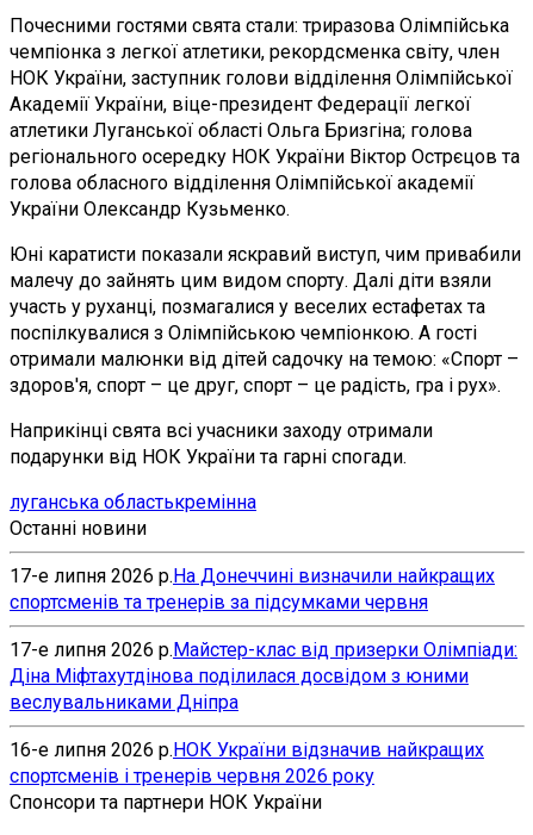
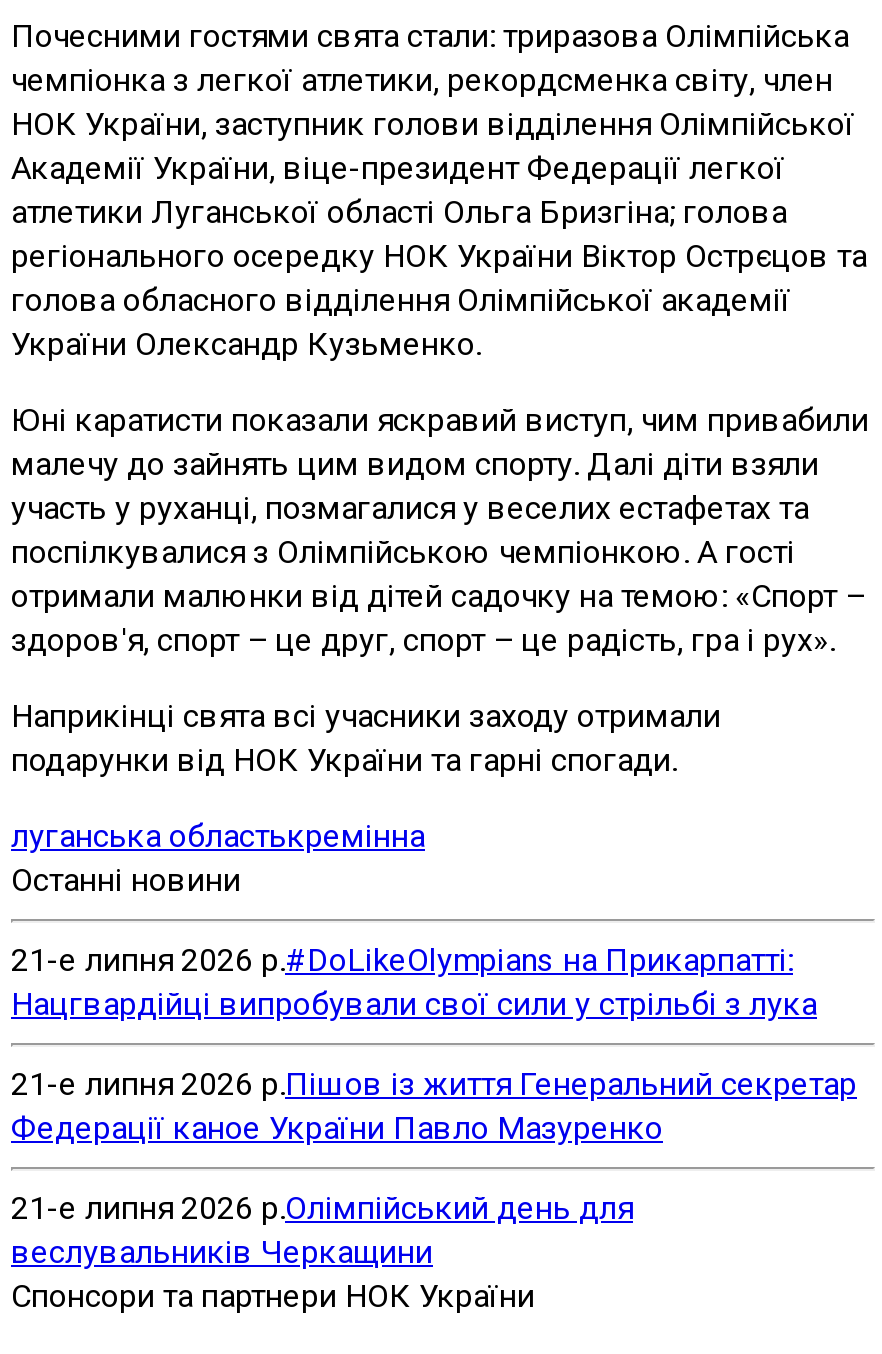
[10,564,495,613] 17-е липня 2026 р.На Донеччині визначили найкращих | спортсменів та тренерів за підсумками червня -> [11,941,817,1023] 21-е липня 2026 р.#DoLikeOlympians на Прикарпатті: | Нацгвардійці випробували свої сили у стрільбі з лука
[10,638,517,713] 17-е липня 2026 р. Майстер-клас від призерки Олімпіади: | Діна Міфтахутдінова поділилася досвідом з юними | веслувальниками Дніпра -> [11,1065,857,1147] 21-е липня 2026 р.Пішов із життя Генеральний секретар | Федерації каное України Павло Мазуренко
[10,738,484,787] 16-е липня 2026 р.НОК України відзначив найкращих | спортсменів і тренерів червня 2026 року -> [11,1189,633,1271] 21-е липня 2026 р.Олімпійський день для | веслувальників Черкащини

